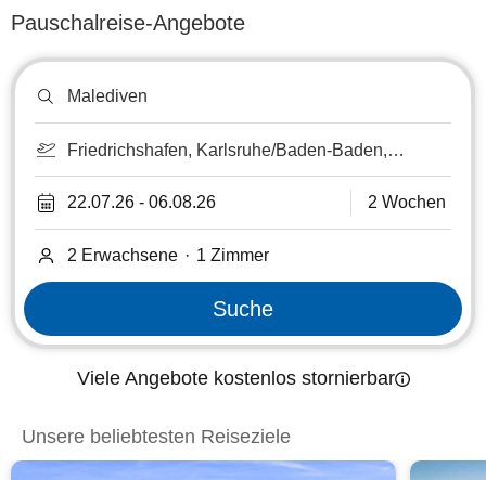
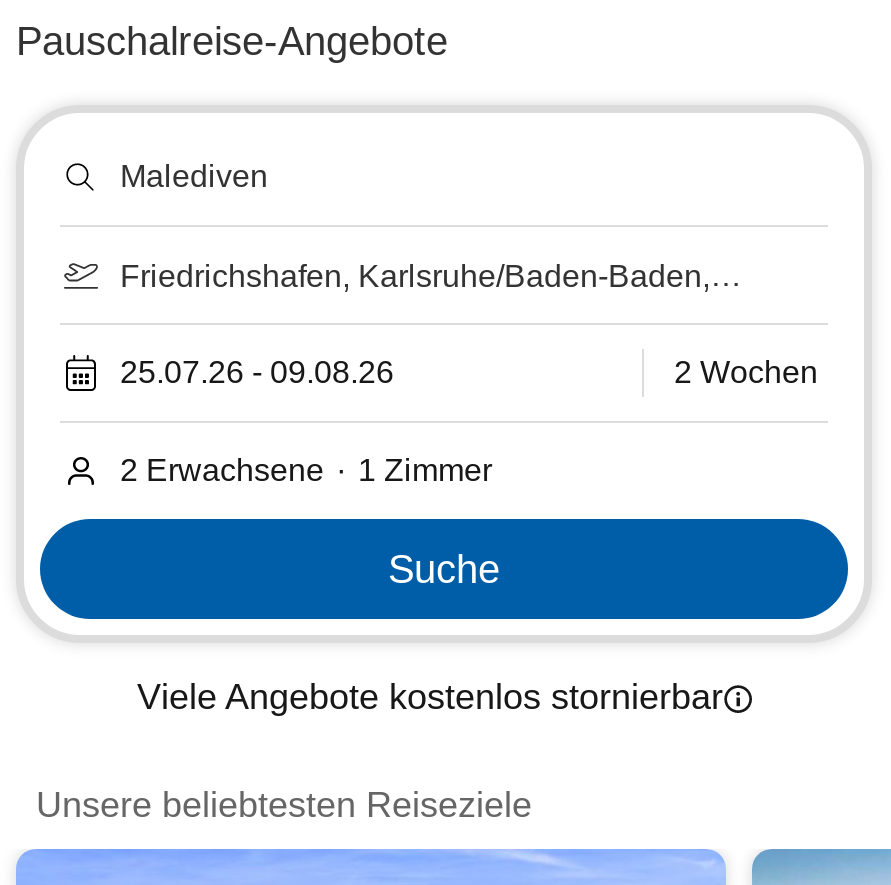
[67,193,216,211] 22.07.26 - 06.08.26 -> [120,355,394,389] 25.07.26 - 09.08.26

